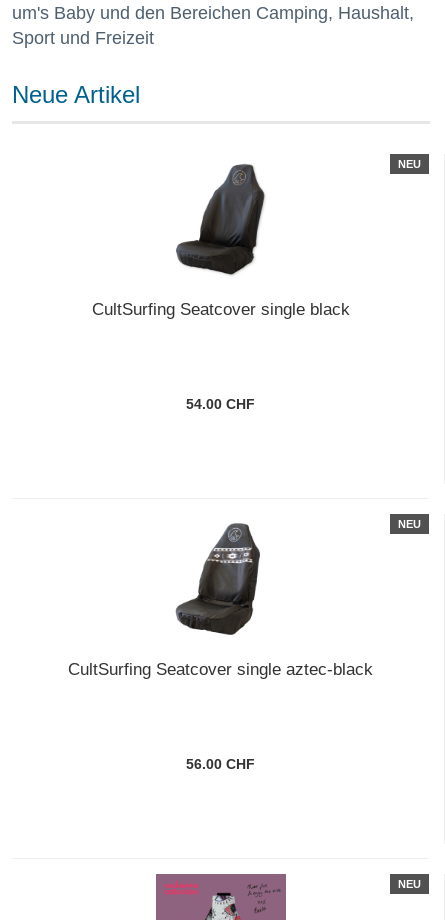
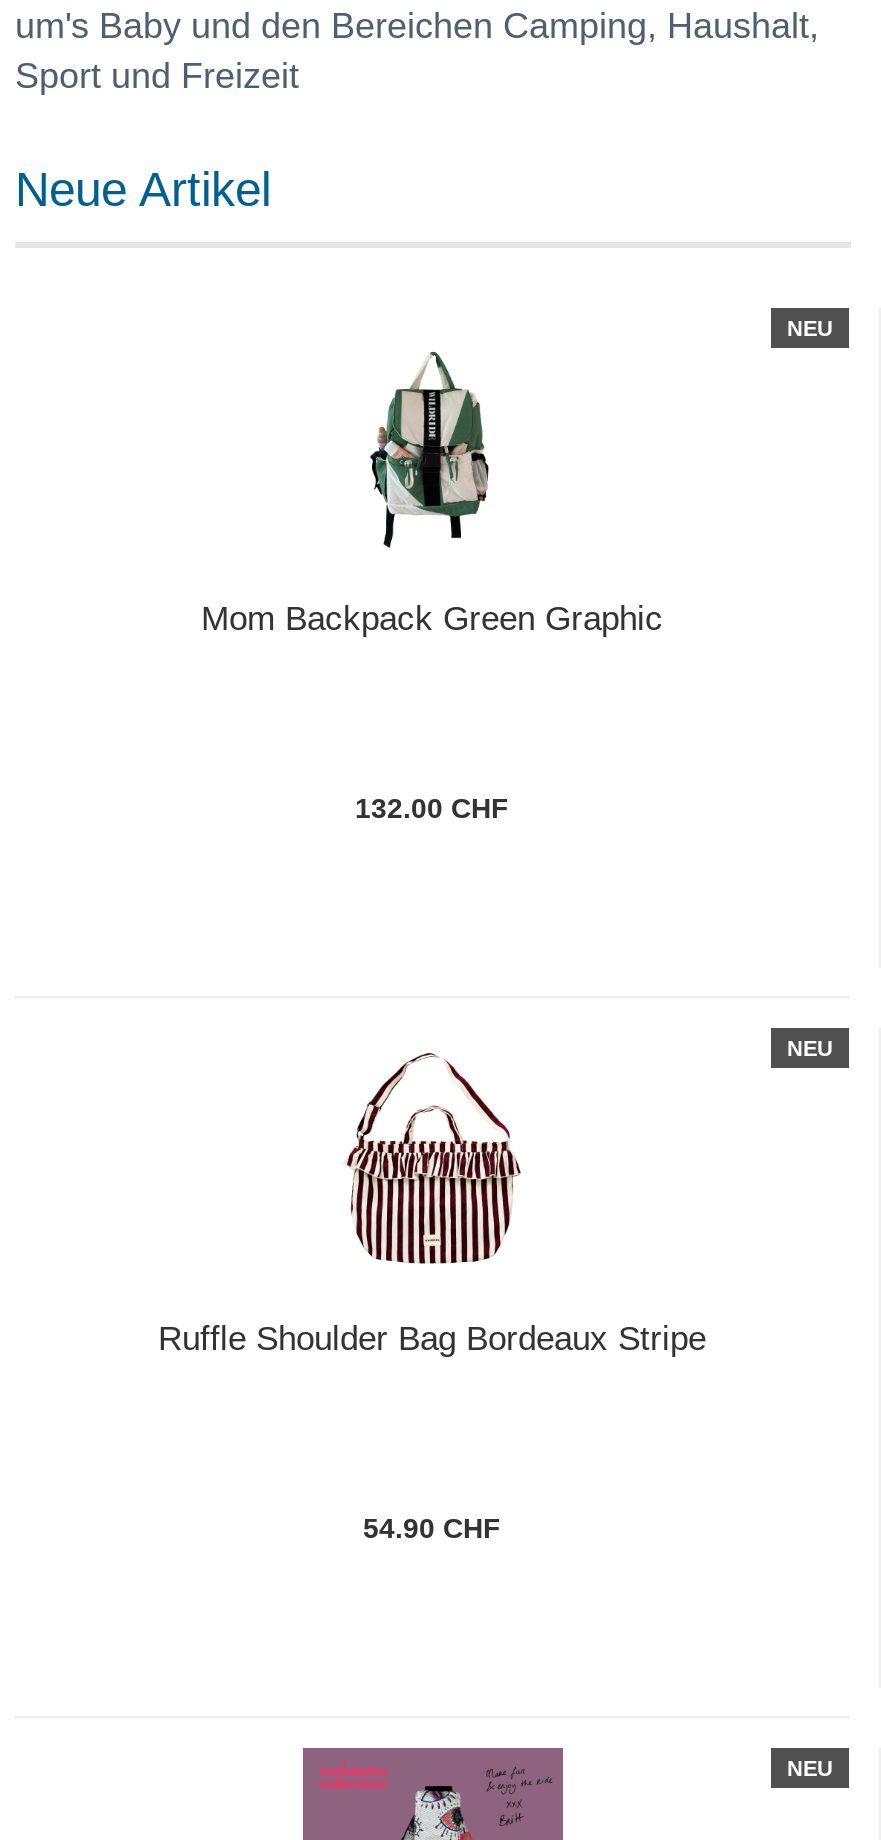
[91,163,349,319] [image] | CultSurfing Seatcover single black -> [201,328,663,638] [image] | Mom Backpack Green Graphic
[186,396,255,412] 54.00 CHF -> [355,792,509,824] 132.00 CHF
[68,522,373,679] [image] | CultSurfing Seatcover single aztec-black -> [158,1046,706,1358] [image] | Ruffle Shoulder Bag Bordeaux Stripe
[186,756,255,772] 56.00 CHF -> [363,1512,501,1544] 54.90 CHF

